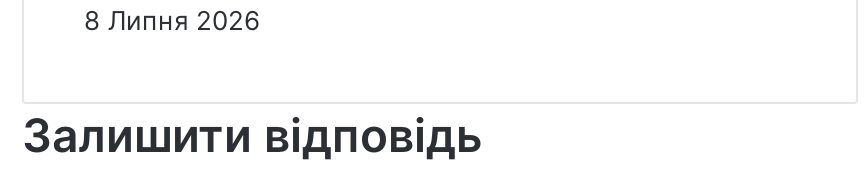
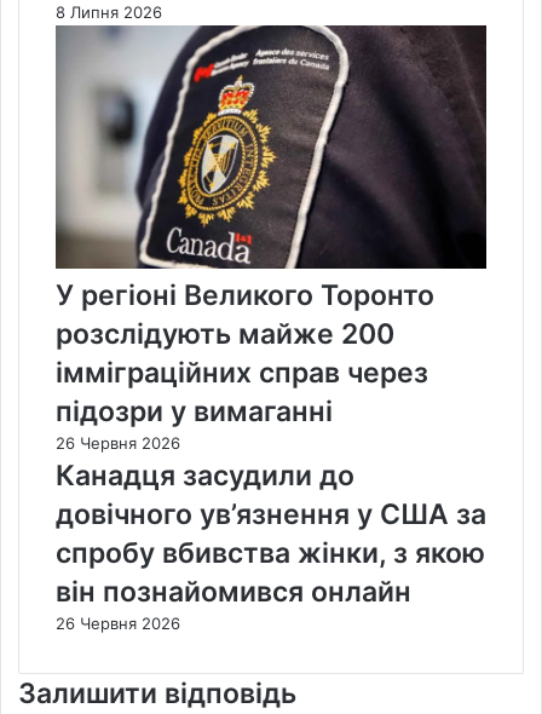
none -> [54,24,488,632] [image] | У регіоні Великого Торонто | розслідують майже 200 | імміграційних справ через | підозри у вимаганні | 26 Червня 2026 | Канадця засудили до | довічного ув’язнення у США за | спробу вбивства жінки, з якою | він познайомився онлайн | 26 Червня 2026

